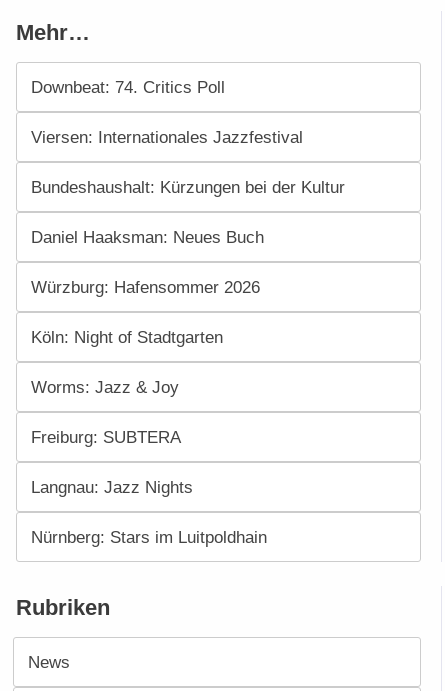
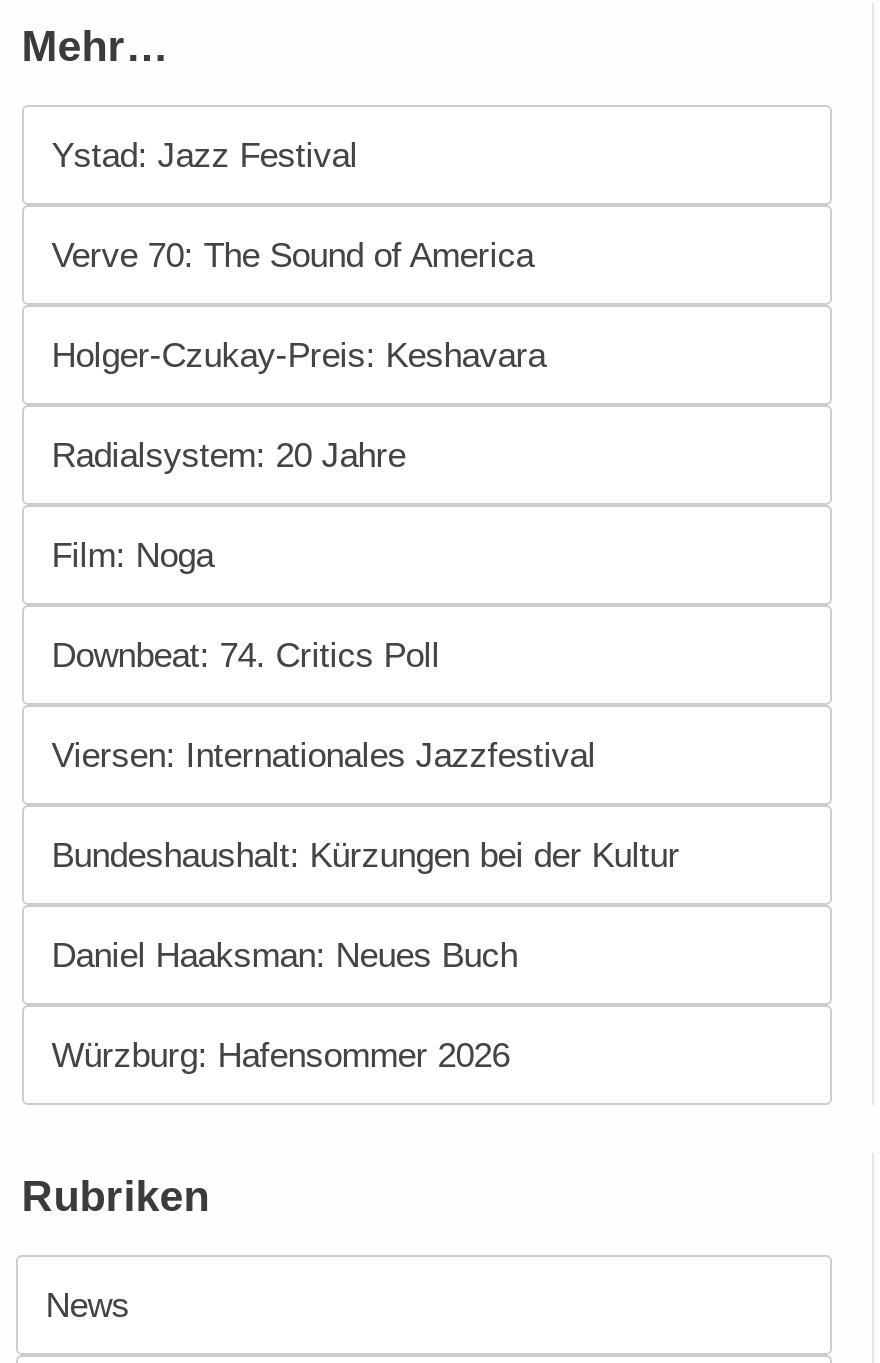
none -> [52,135,546,575] Ystad: Jazz Festival | Verve 70: The Sound of America | Holger-Czukay-Preis: Keshavara | Radialsystem: 20 Jahre | Film: Noga
moved [31,77,345,297] -> [52,635,680,1075]: Downbeat: 74. Critics Poll | Viersen: Internationales Jazzfestival | Bundeshaushalt: Kürzungen bei der Kultur | Daniel Haaksman: Neues Buch | Würzburg: Hafensommer 2026
[31,327,267,547] Köln: Night of Stadtgarten | Worms: Jazz & Joy | Freiburg: SUBTERA | Langnau: Jazz Nights | Nürnberg: Stars im Luitpoldhain -> none

